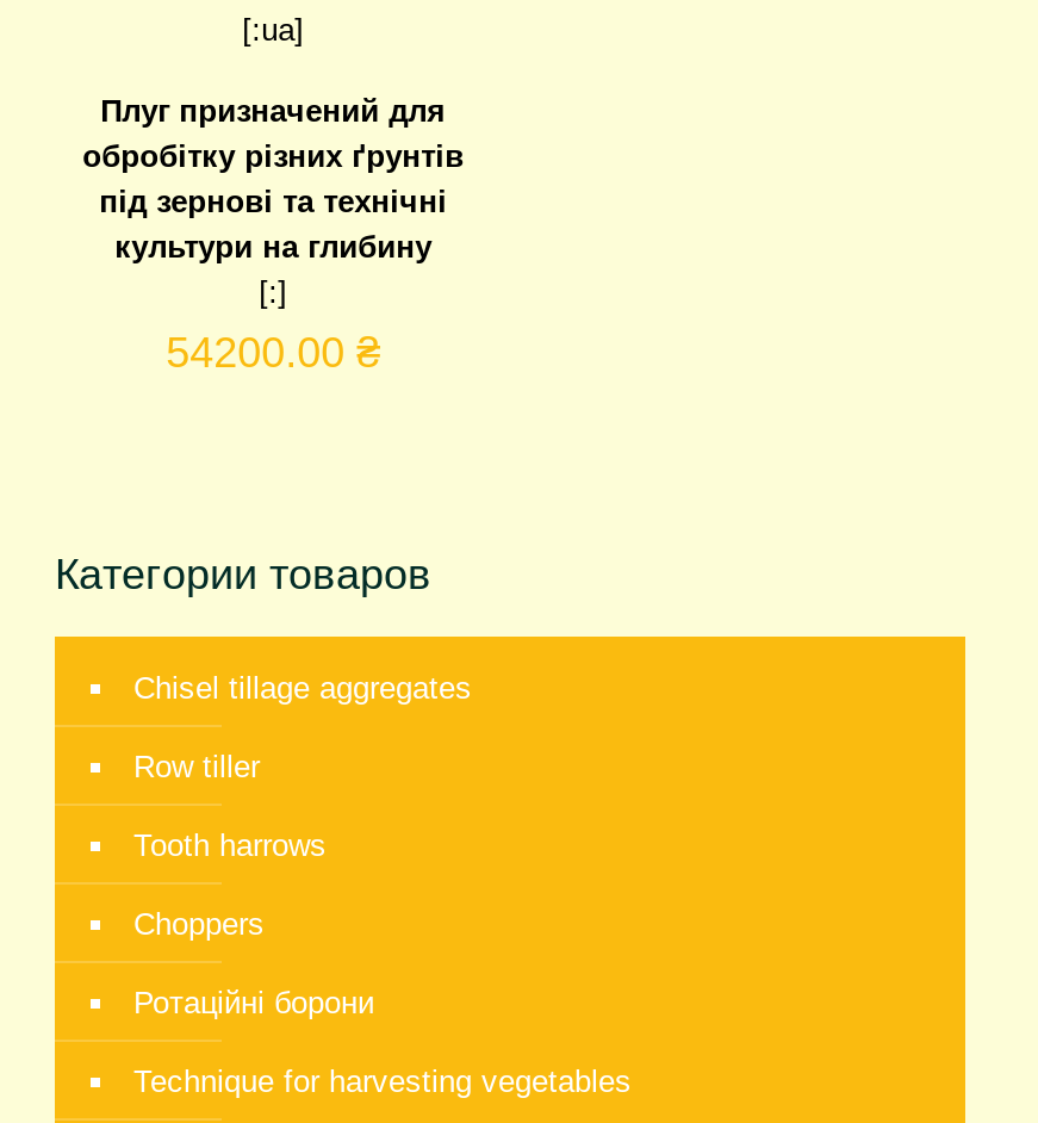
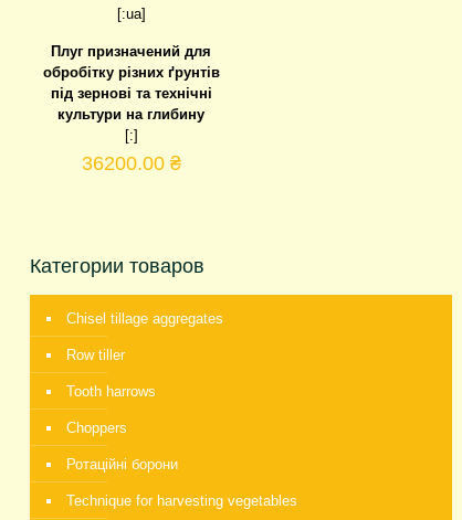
[166,329,381,376] 54200.00 ₴ -> [81,152,181,174] 36200.00 ₴

